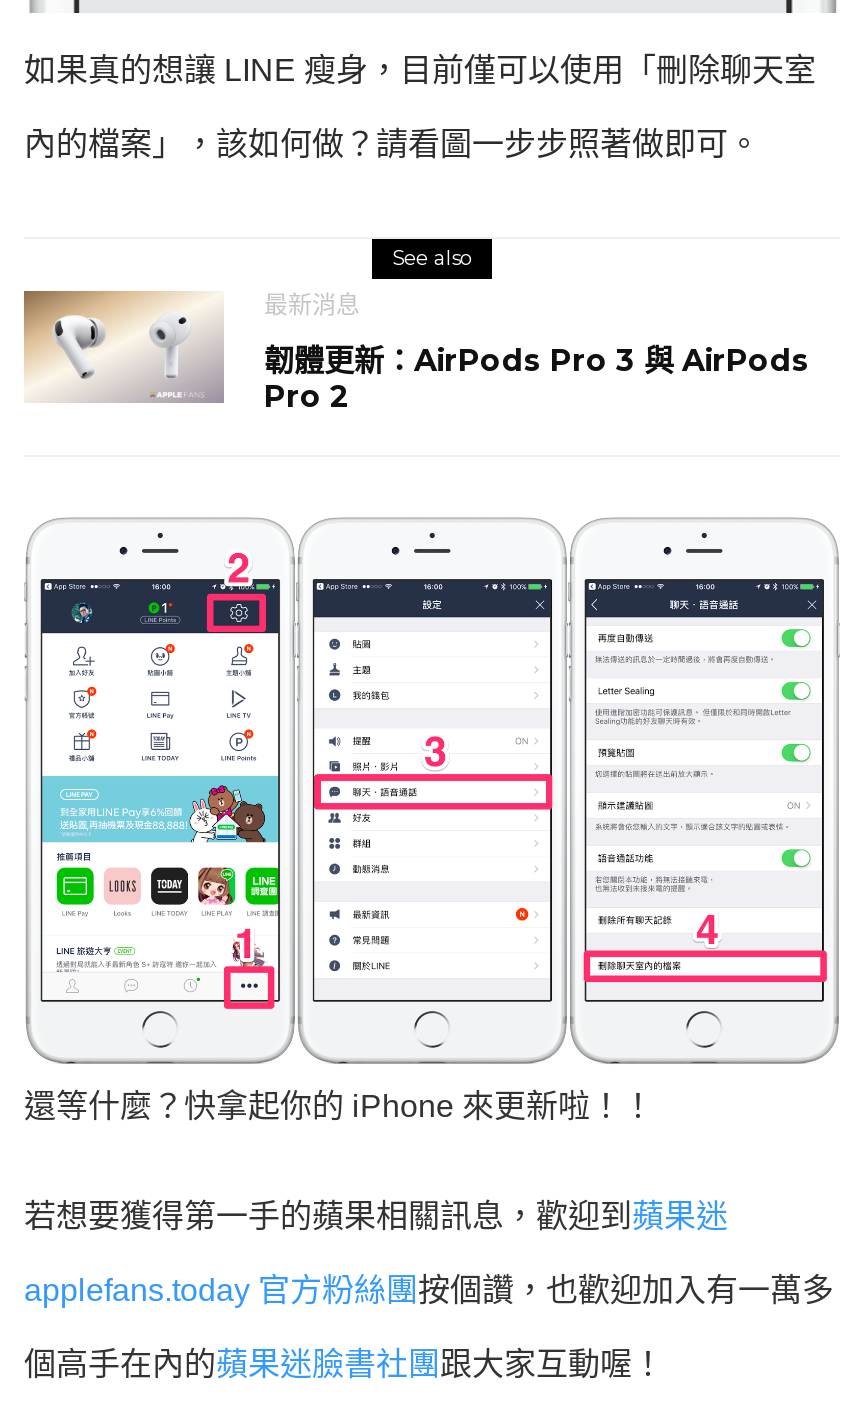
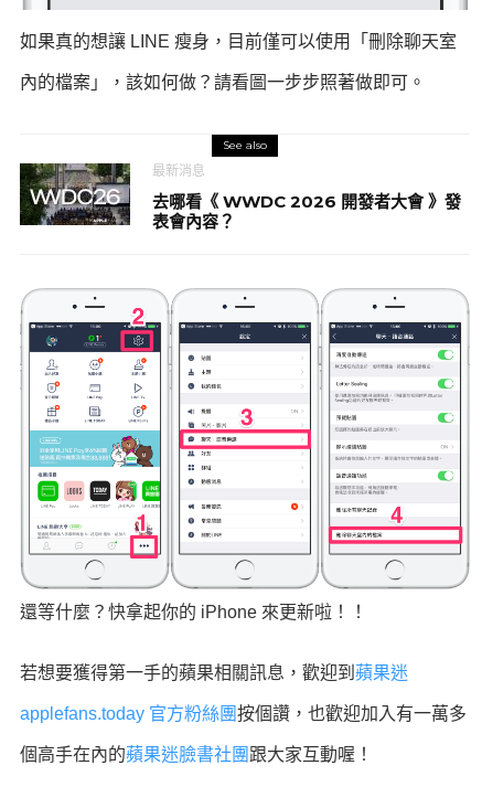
[22,290,810,415] [image] | 韌體更新：AirPods Pro 3 與 AirPods | Pro 2 -> [19,162,461,231] [image] | 去哪看《 WWDC 2026 開發者大會 》發 | 表會內容？

